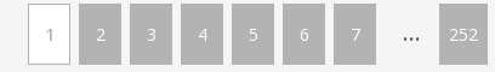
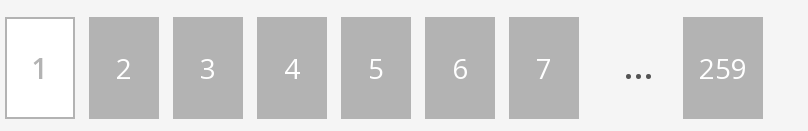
[449,23,478,46] 252 -> [699,50,747,88] 259

